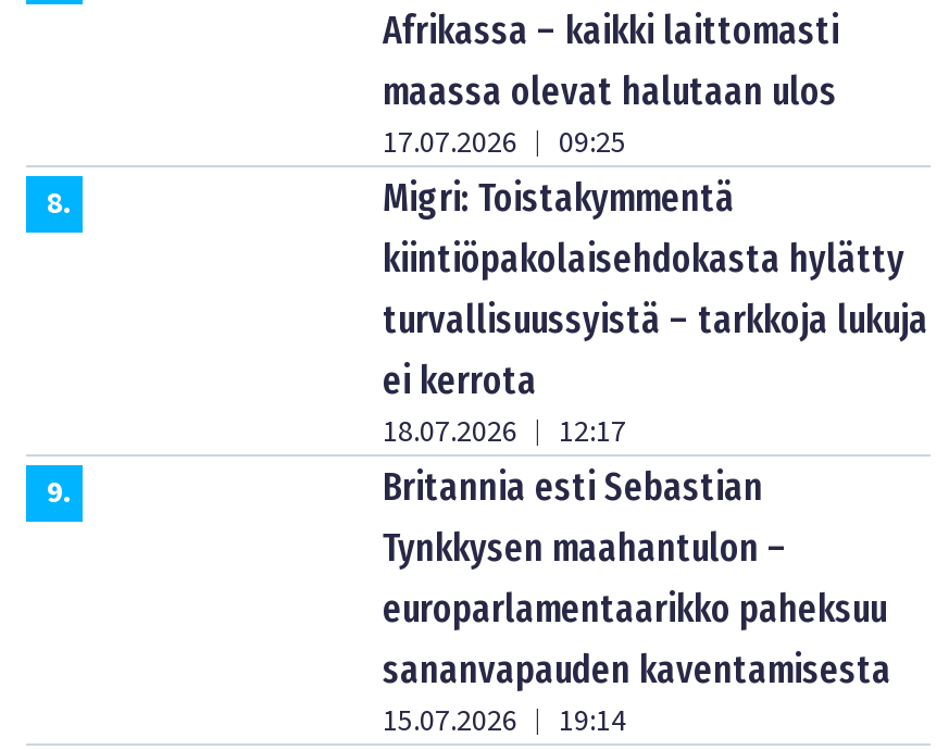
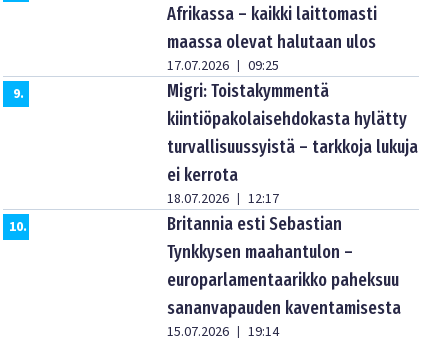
[47,182,71,226] 8. -> [12,84,23,104] 9.
[47,471,71,515] 9. -> [9,217,27,237] 10.

